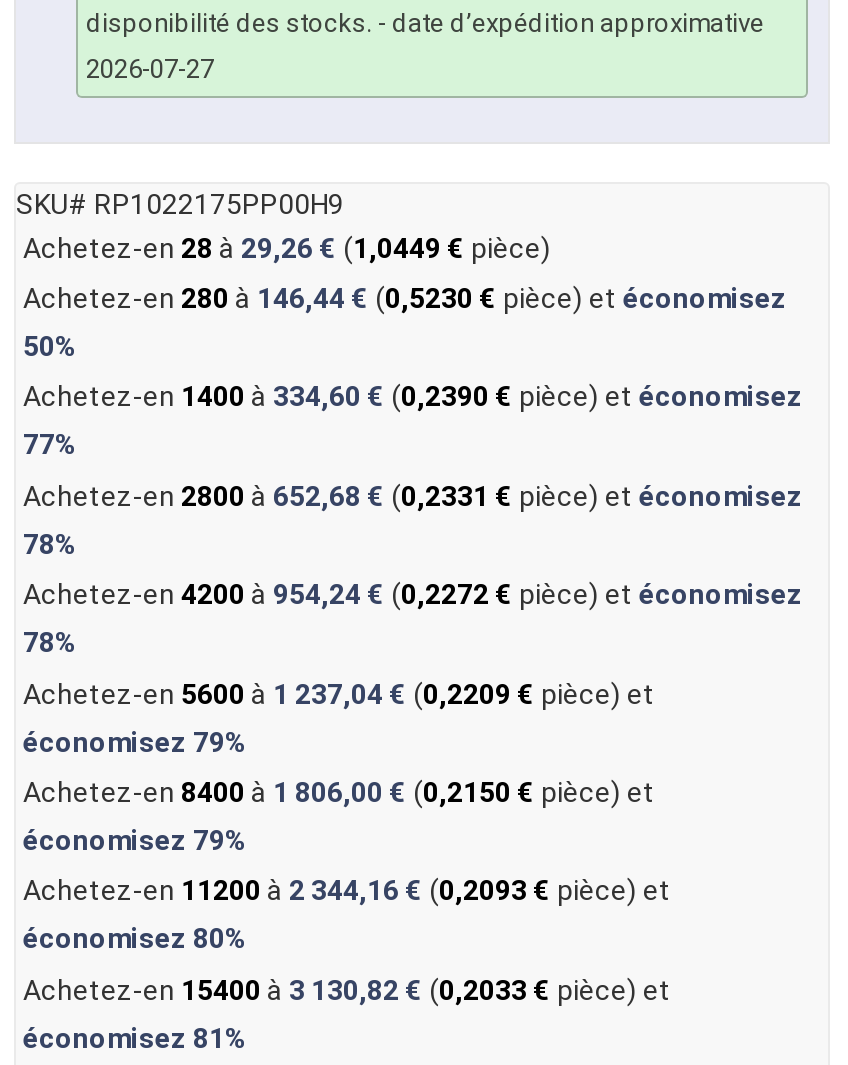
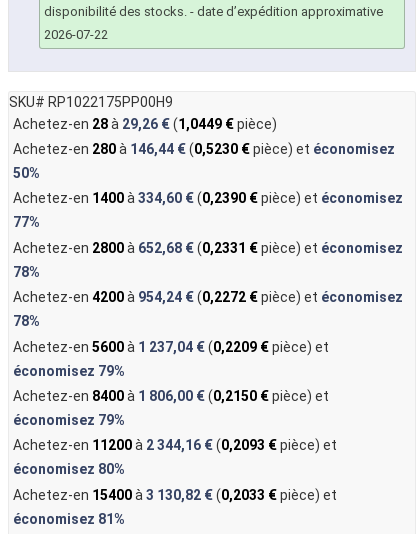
[86,54,214,84] 2026-07-27 -> [44,27,108,42] 2026-07-22

